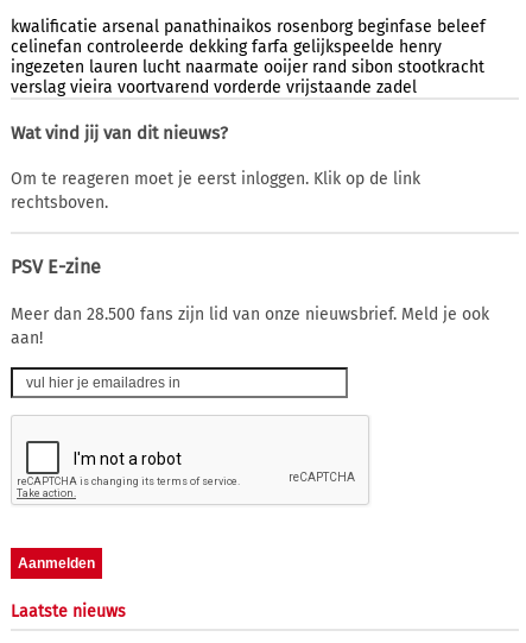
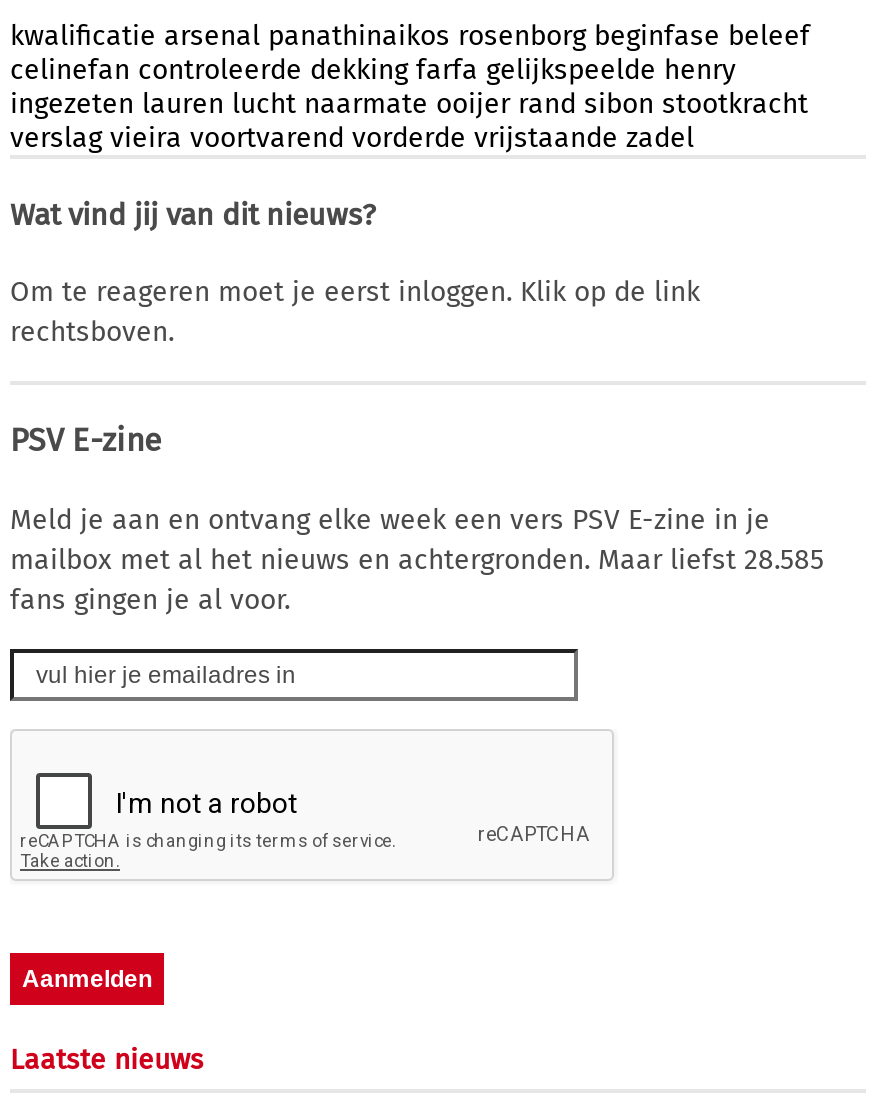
[11,304,489,348] Meer dan 28.500 fans zijn lid van onze nieuwsbrief. Meld je ook | aan! -> [10,502,824,616] Meld je aan en ontvang elke week een vers PSV E-zine in je | mailbox met al het nieuws en achtergronden. Maar liefst 28.585 | fans gingen je al voor.

